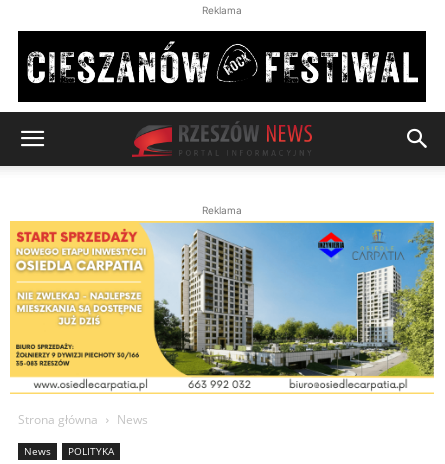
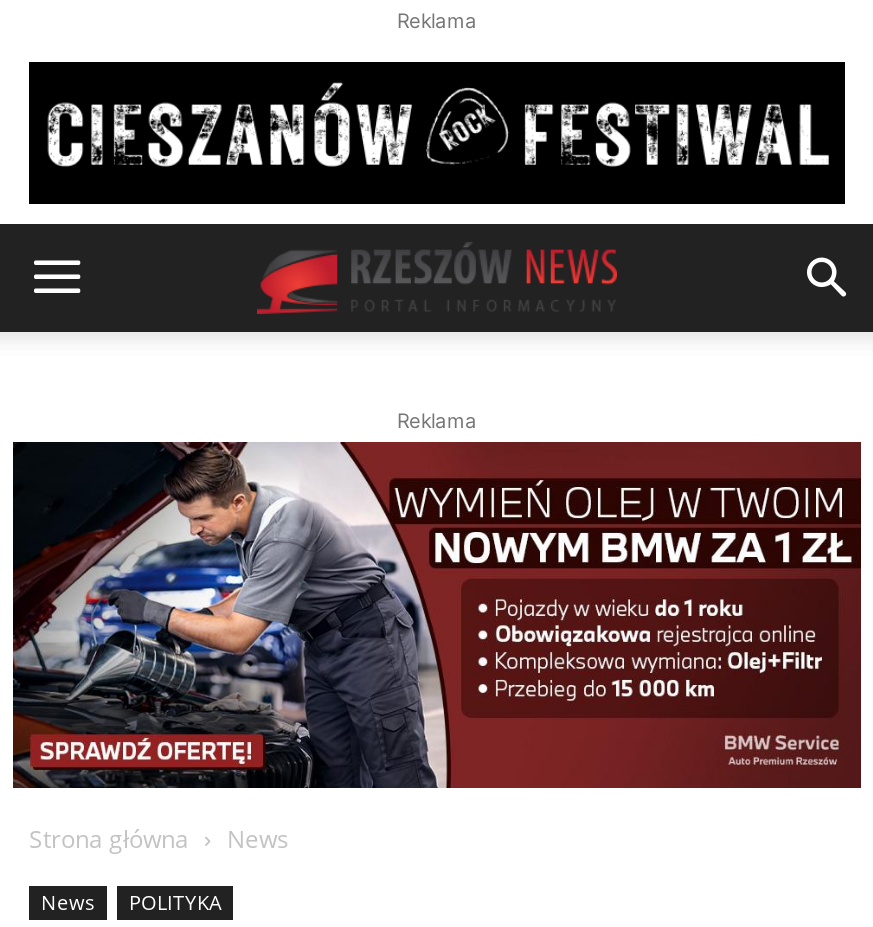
[9,220,435,394] [image] -> [11,440,863,790] [image]

